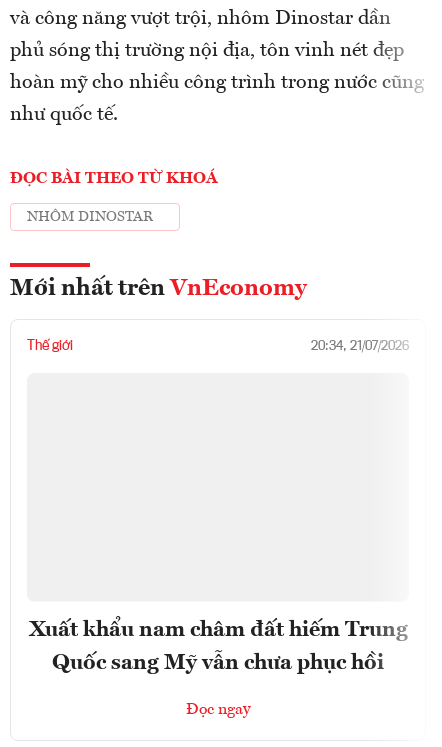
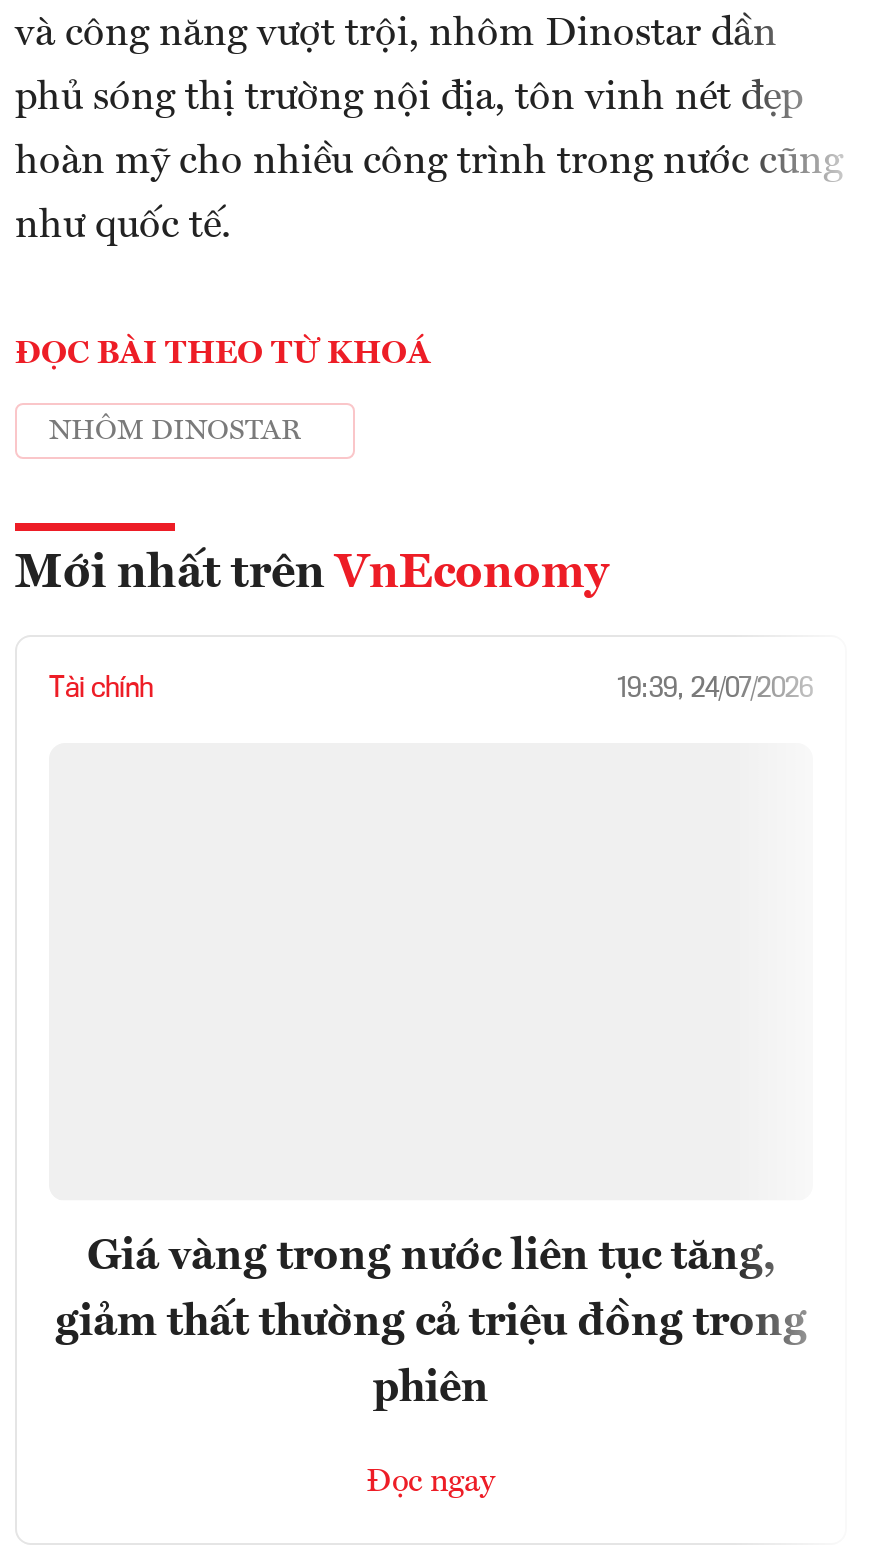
[27,339,409,353] Thế giới | 20:34, 21/07/2026 -> [49,674,813,702] Tài chính | 19:39, 24/07/2026
[28,619,407,674] Xuất khẩu nam châm đất hiếm Trung | Quốc sang Mỹ vẫn chưa phục hồi -> [55,1235,807,1411] Giá vàng trong nước liên tục tăng, | giảm thất thường cả triệu đồng trong | phiên

